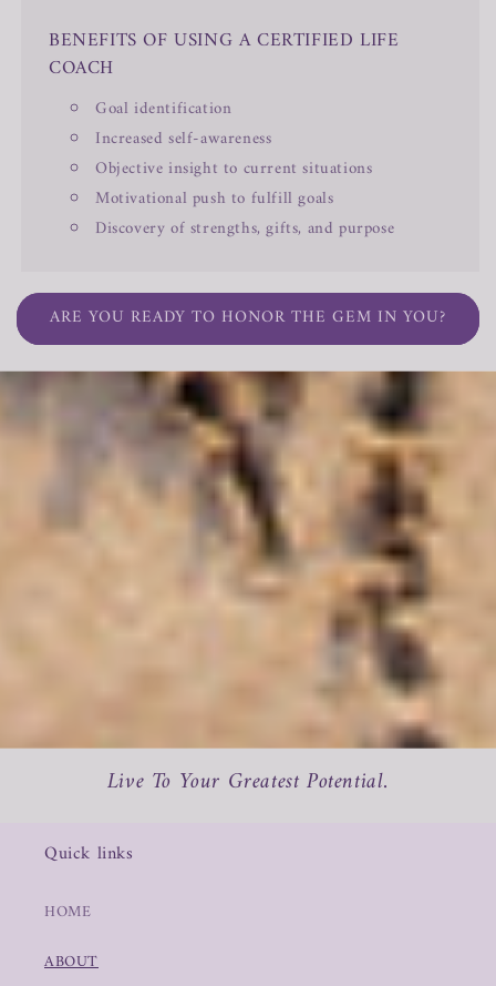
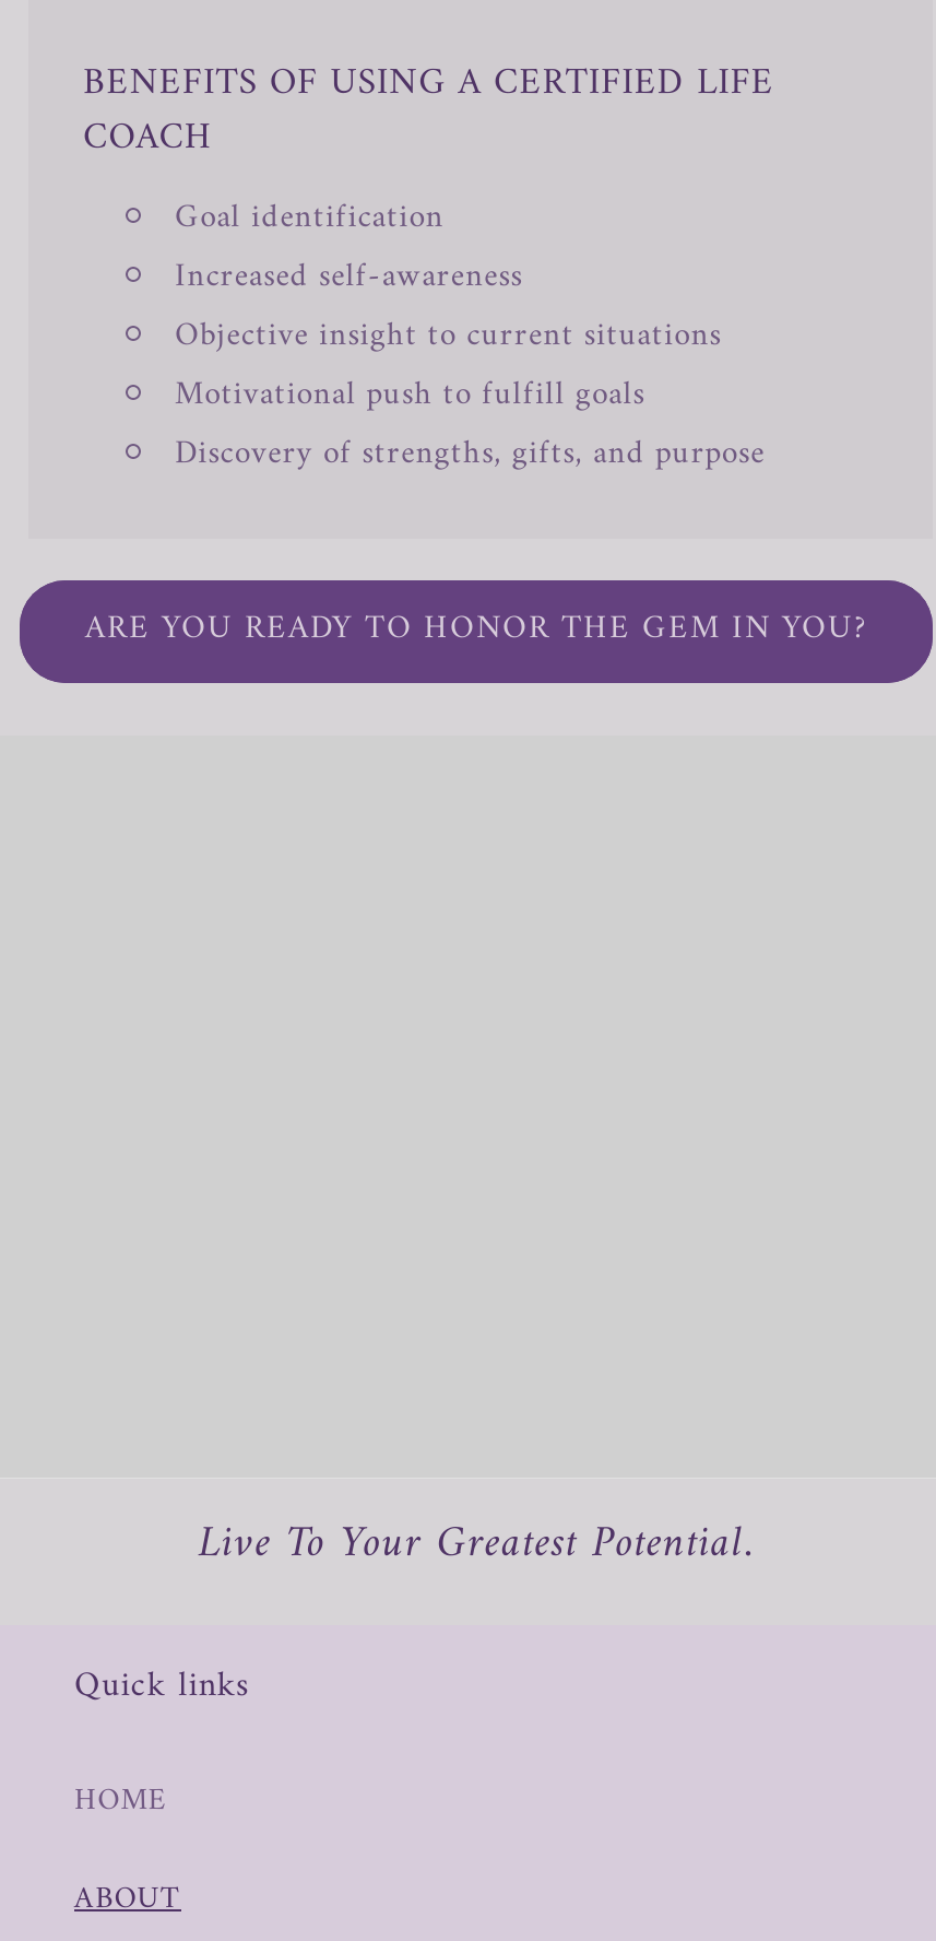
[3,369,493,750] [image] -> none

